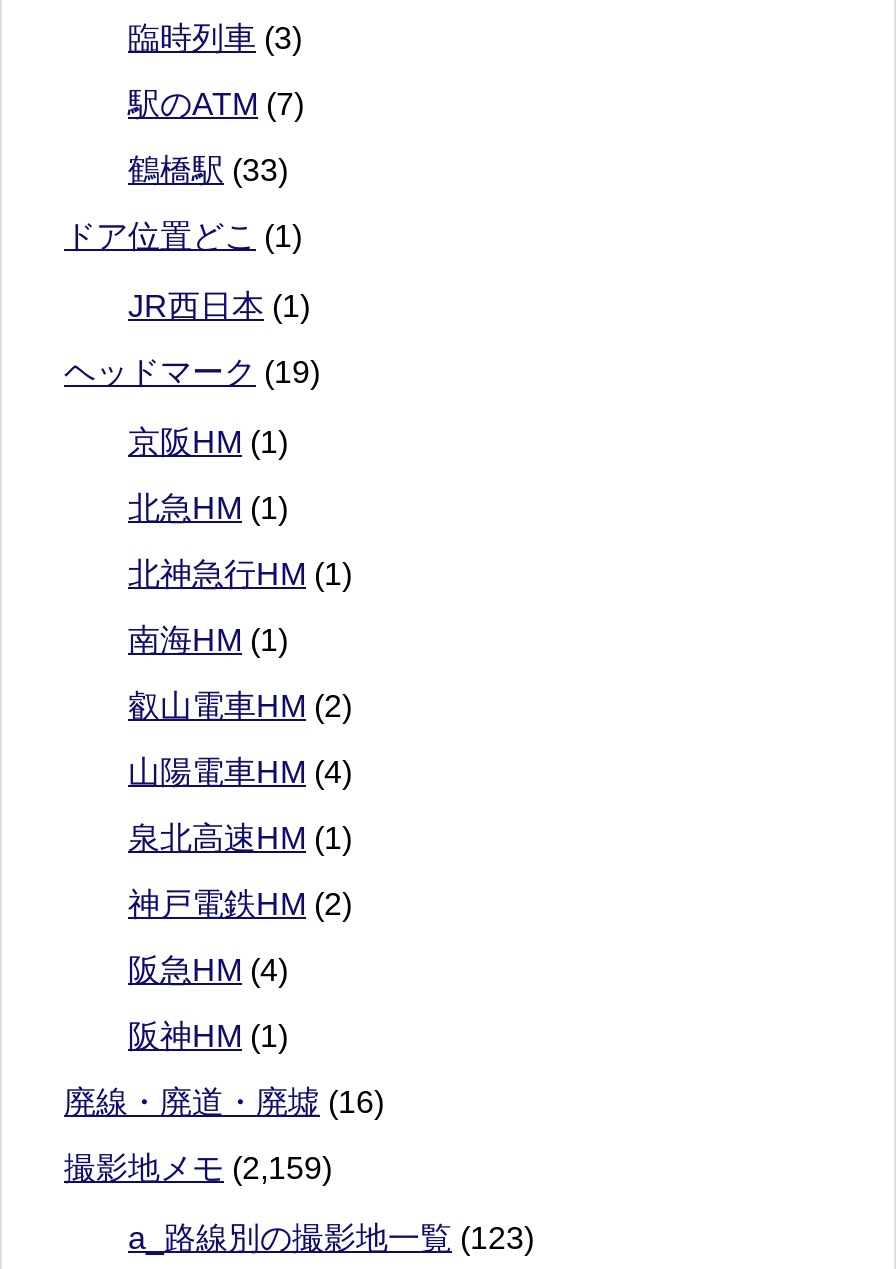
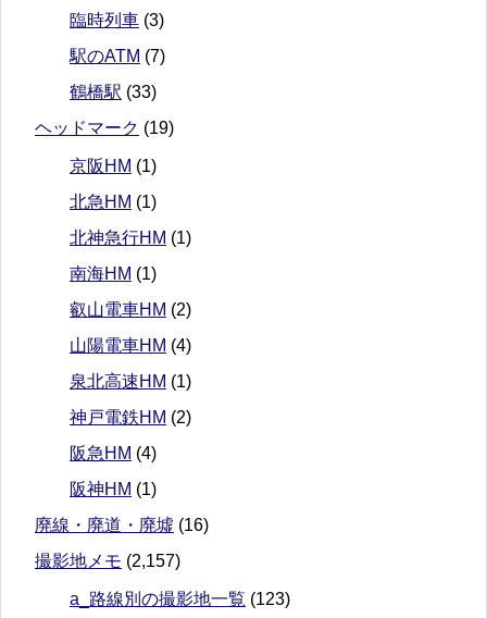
[64,220,310,324] ドア位置どこ(1) | JR西日本(1) -> none
[64,1152,332,1186] 撮影地メモ(2,159) -> [35,552,180,570] 撮影地メモ(2,157)

